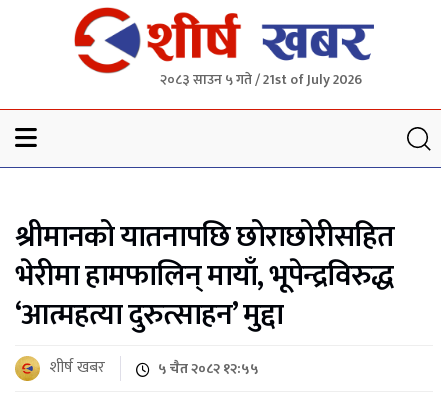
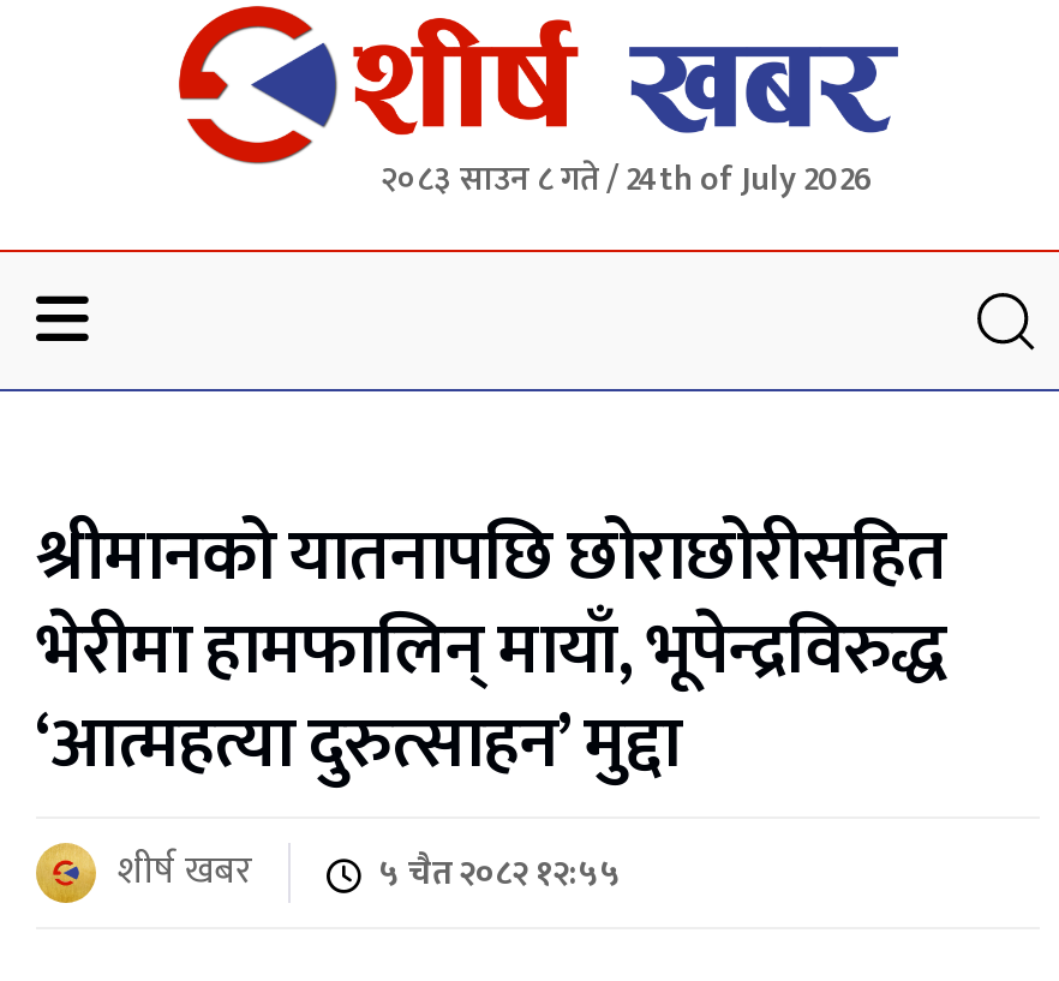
[160,68,362,91] २०८३ साउन ५ गते / 21st of July 2026 -> [381,152,873,207] २०८३ साउन ८ गते / 24th of July 2026

